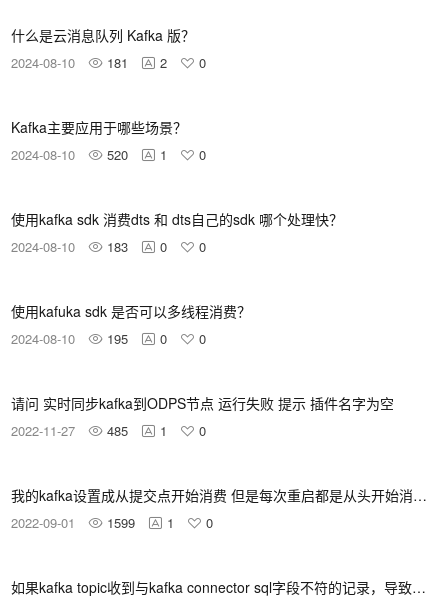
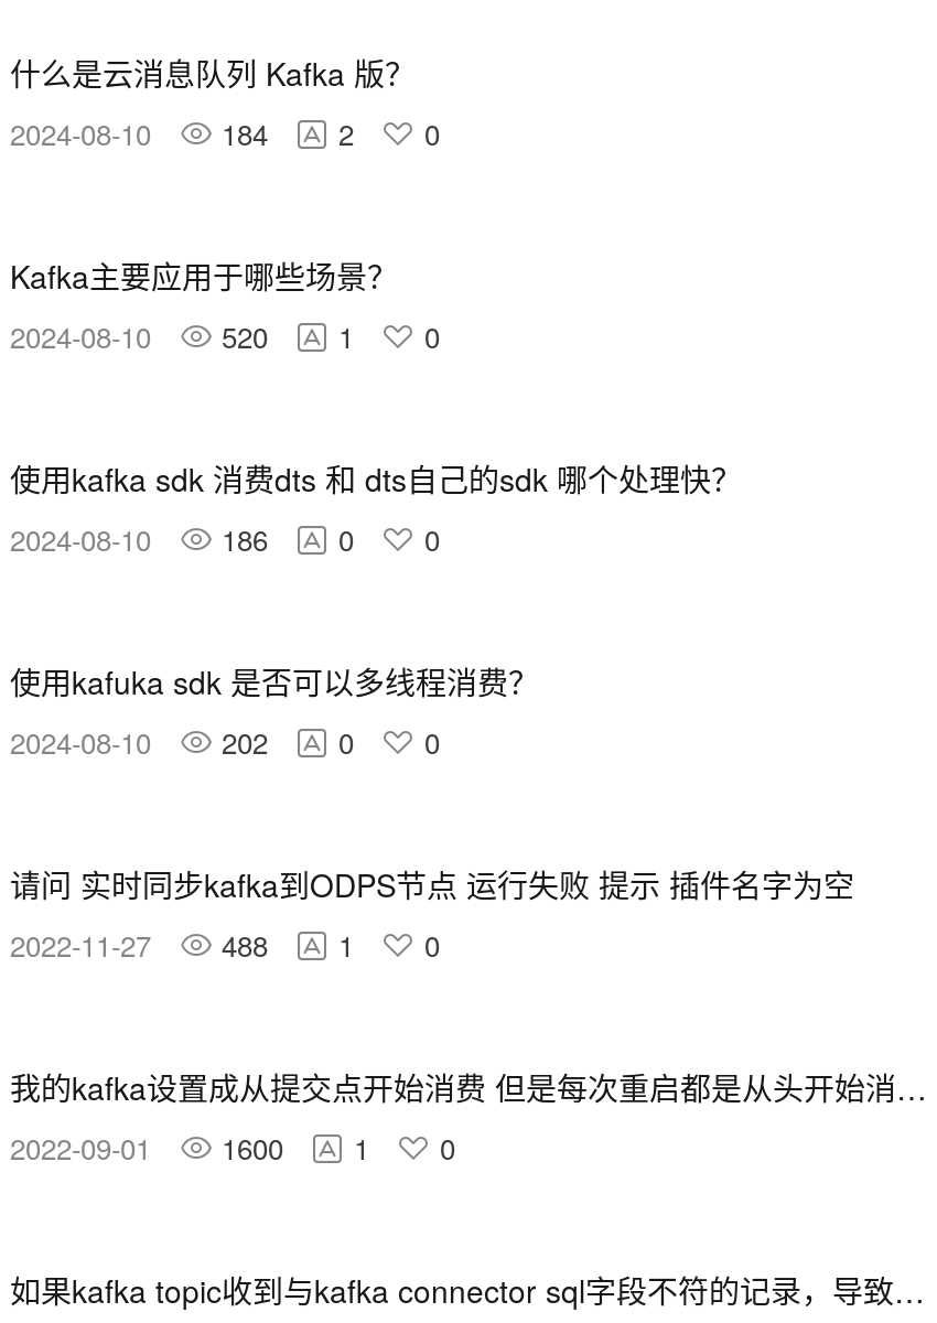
[11,53,206,72] 2024-08-10 181 2 0 -> [10,112,440,154] 2024-08-10 184 2 0
[11,237,206,256] 2024-08-10 183 0 0 -> [10,518,440,560] 2024-08-10 186 0 0
[11,329,206,348] 2024-08-10 195 0 0 -> [10,721,440,763] 2024-08-10 202 0 0
[11,421,206,440] 2022-11-27 485 1 0 -> [10,924,440,966] 2022-11-27 488 1 0
[11,513,213,532] 2022-09-01 1599 1 0 -> [10,1127,455,1169] 2022-09-01 1600 1 0

